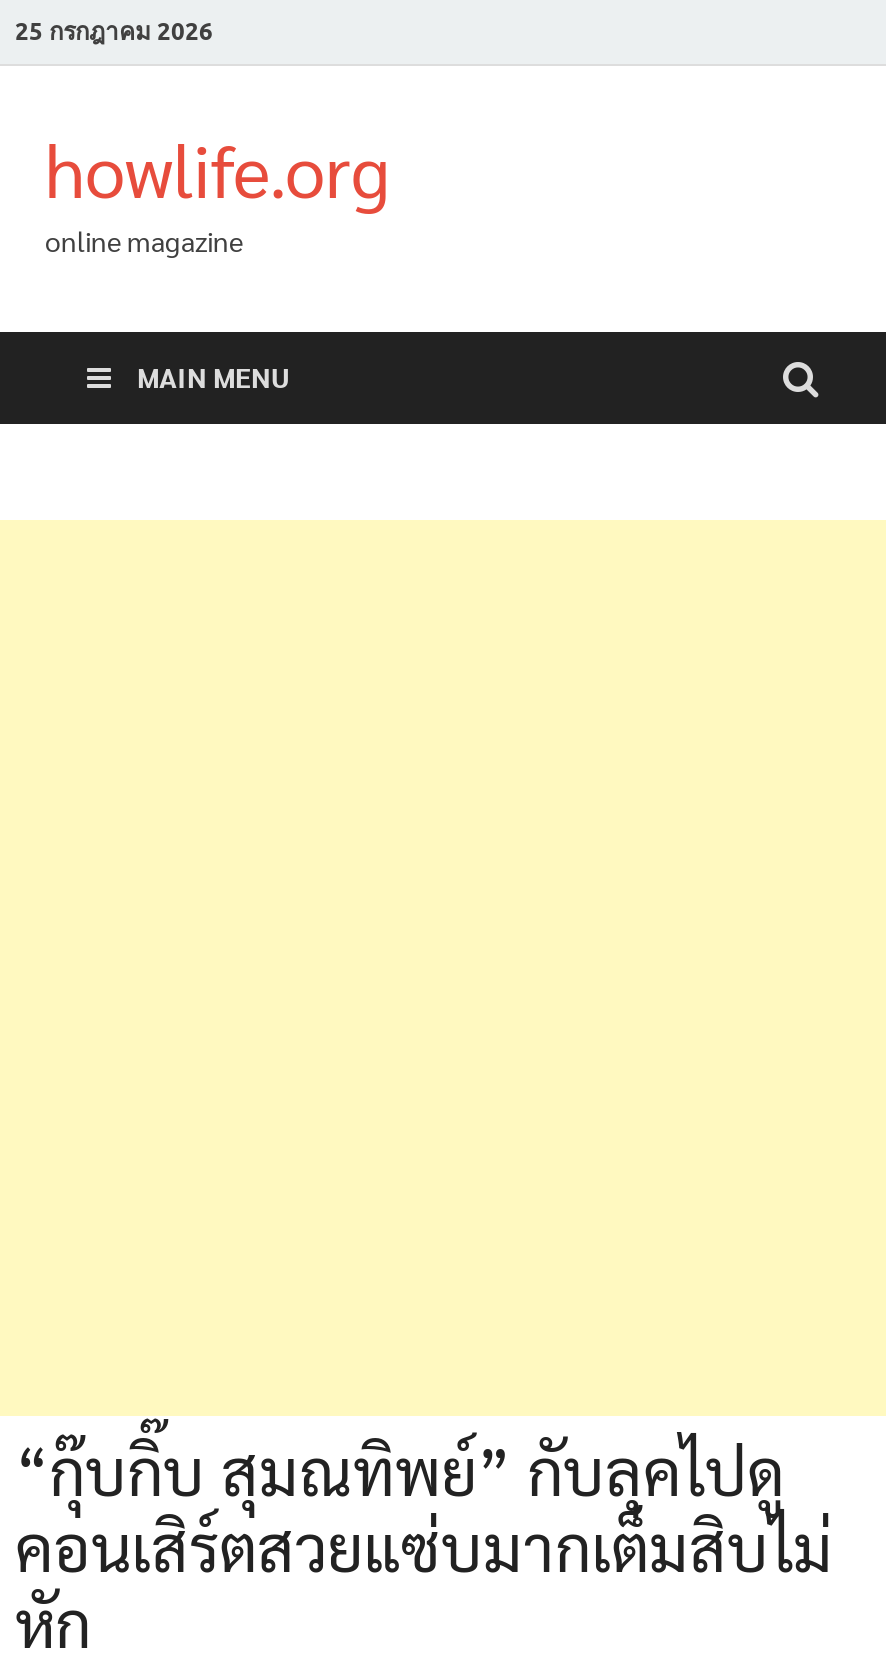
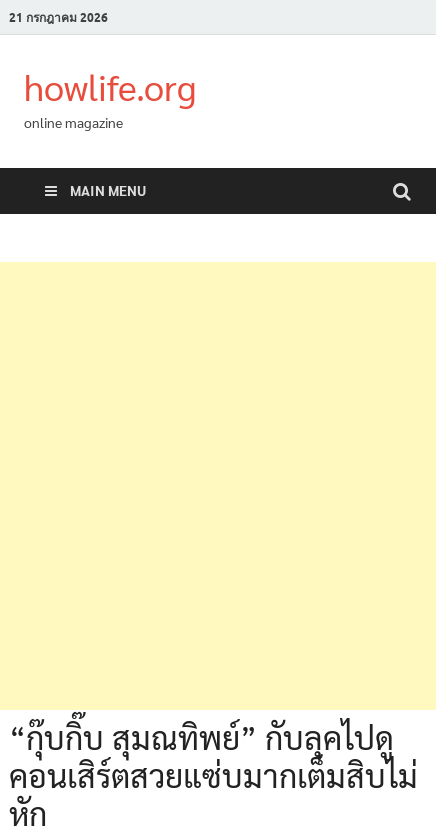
[15,15,213,45] 25 กรกฎาคม 2026 -> [9,9,108,24] 21 กรกฎาคม 2026

